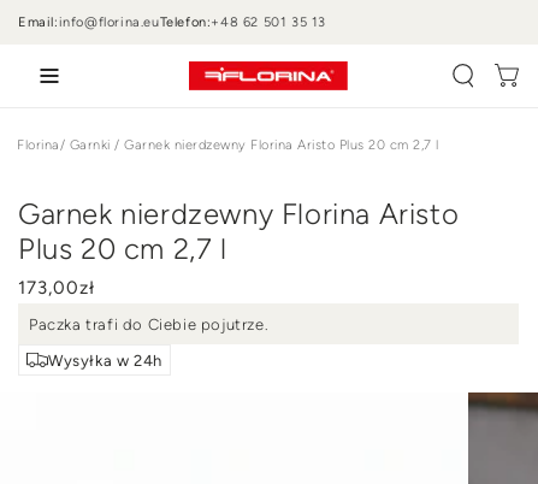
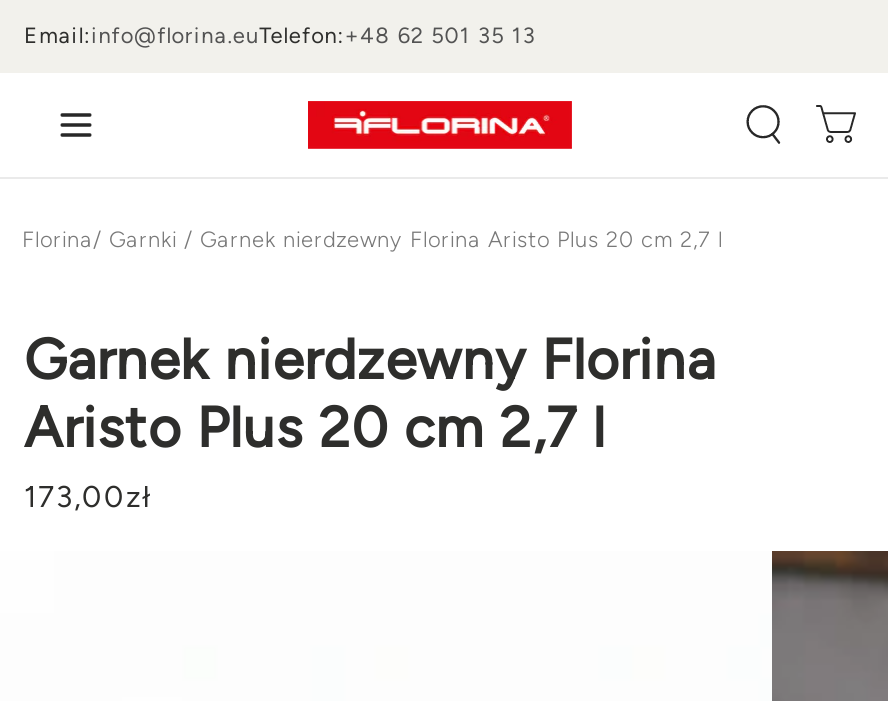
[29,315,269,369] Paczka trafi do Ciebie pojutrze. | Wysyłka w 24h -> none

